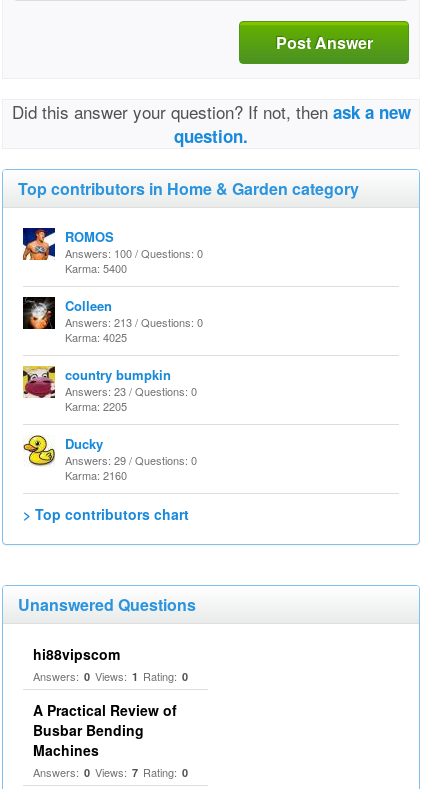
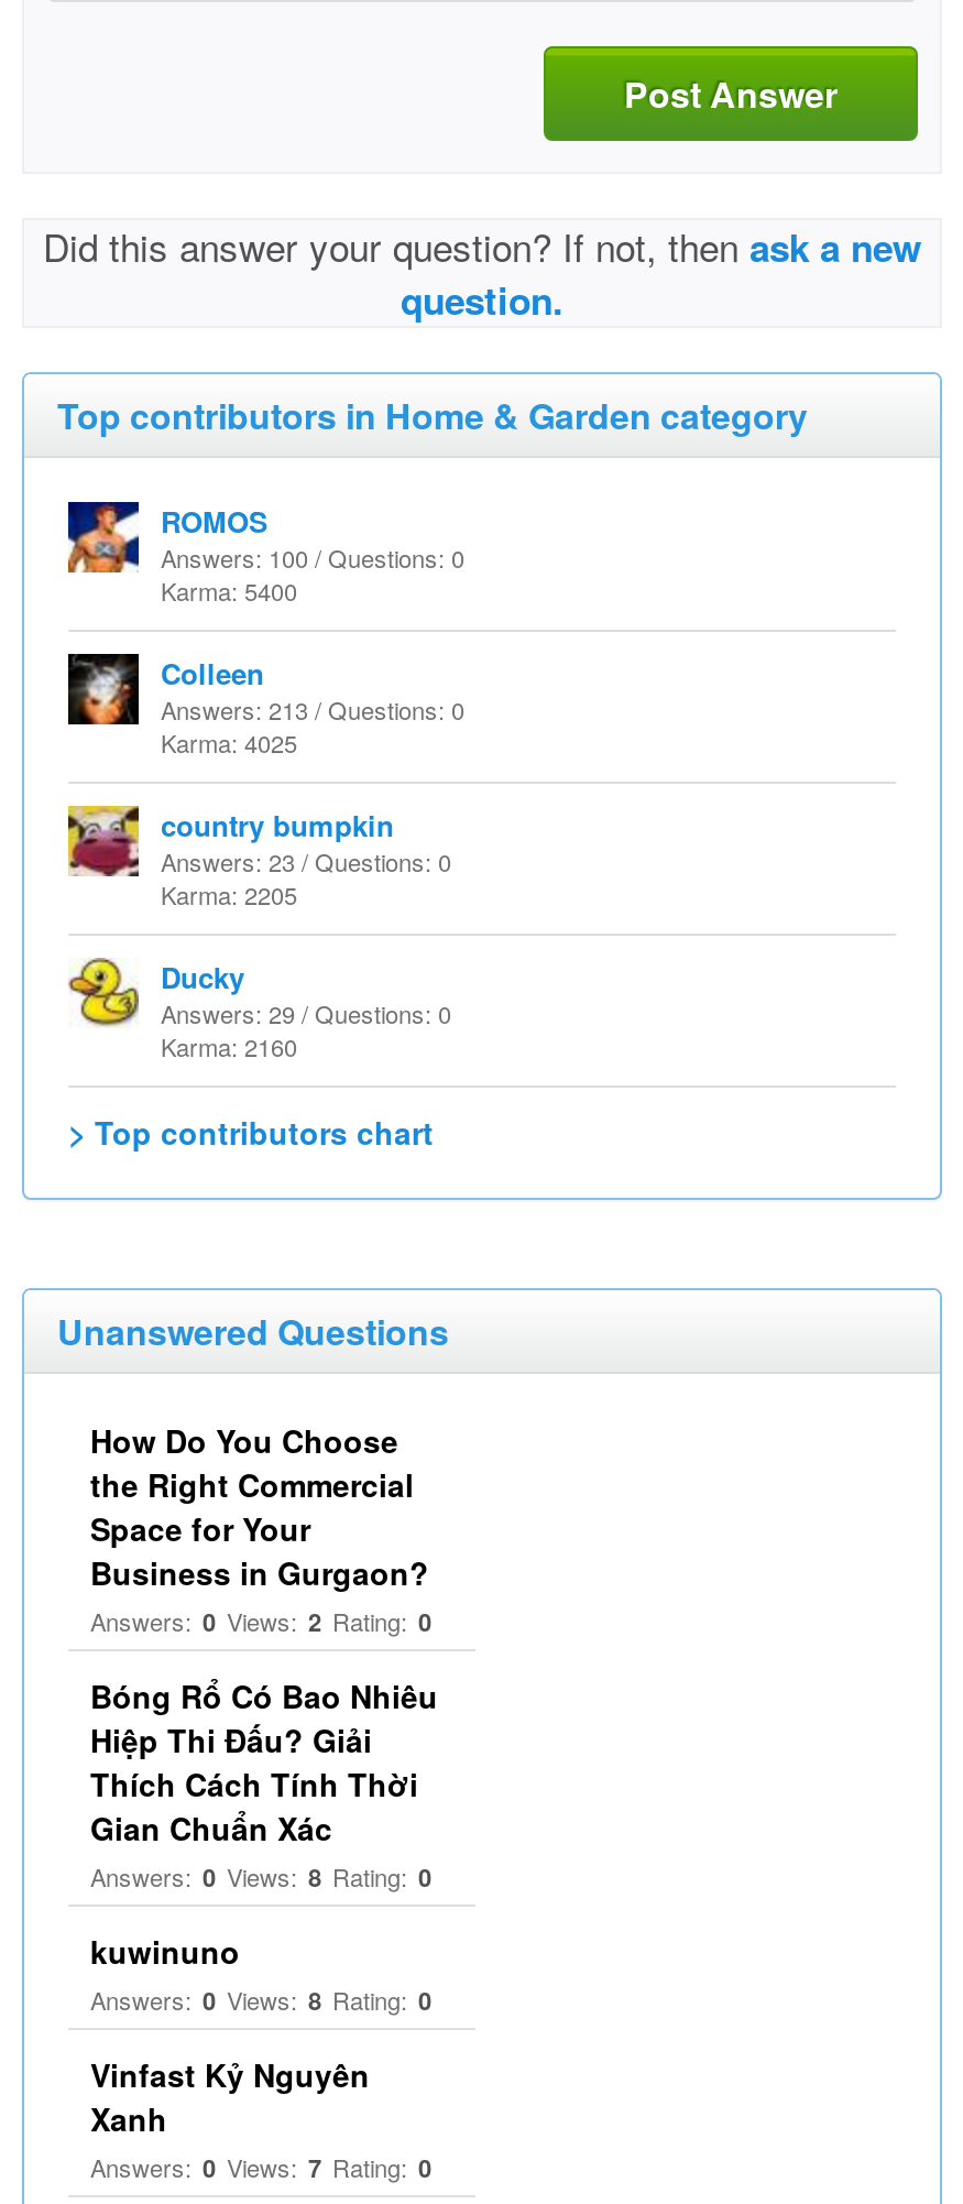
[33,644,188,760] hi88vipscom | Answers: 0 Views: 1 Rating: 0 | A Practical Review of | Busbar Bending | Machines -> [90,1418,438,2140] How Do You Choose | the Right Commercial | Space for Your | Business in Gurgaon? | Answers: 0 Views: 2 Rating: 0 | Bóng Rổ Có Bao Nhiêu | Hiệp Thi Đấu? Giải | Thích Cách Tính Thời | Gian Chuẩn Xác | Answers: 0 Views: 8 Rating: 0 | kuwinuno | Answers: 0 Views: 8 Rating: 0 | Vinfast Kỷ Nguyên | Xanh

